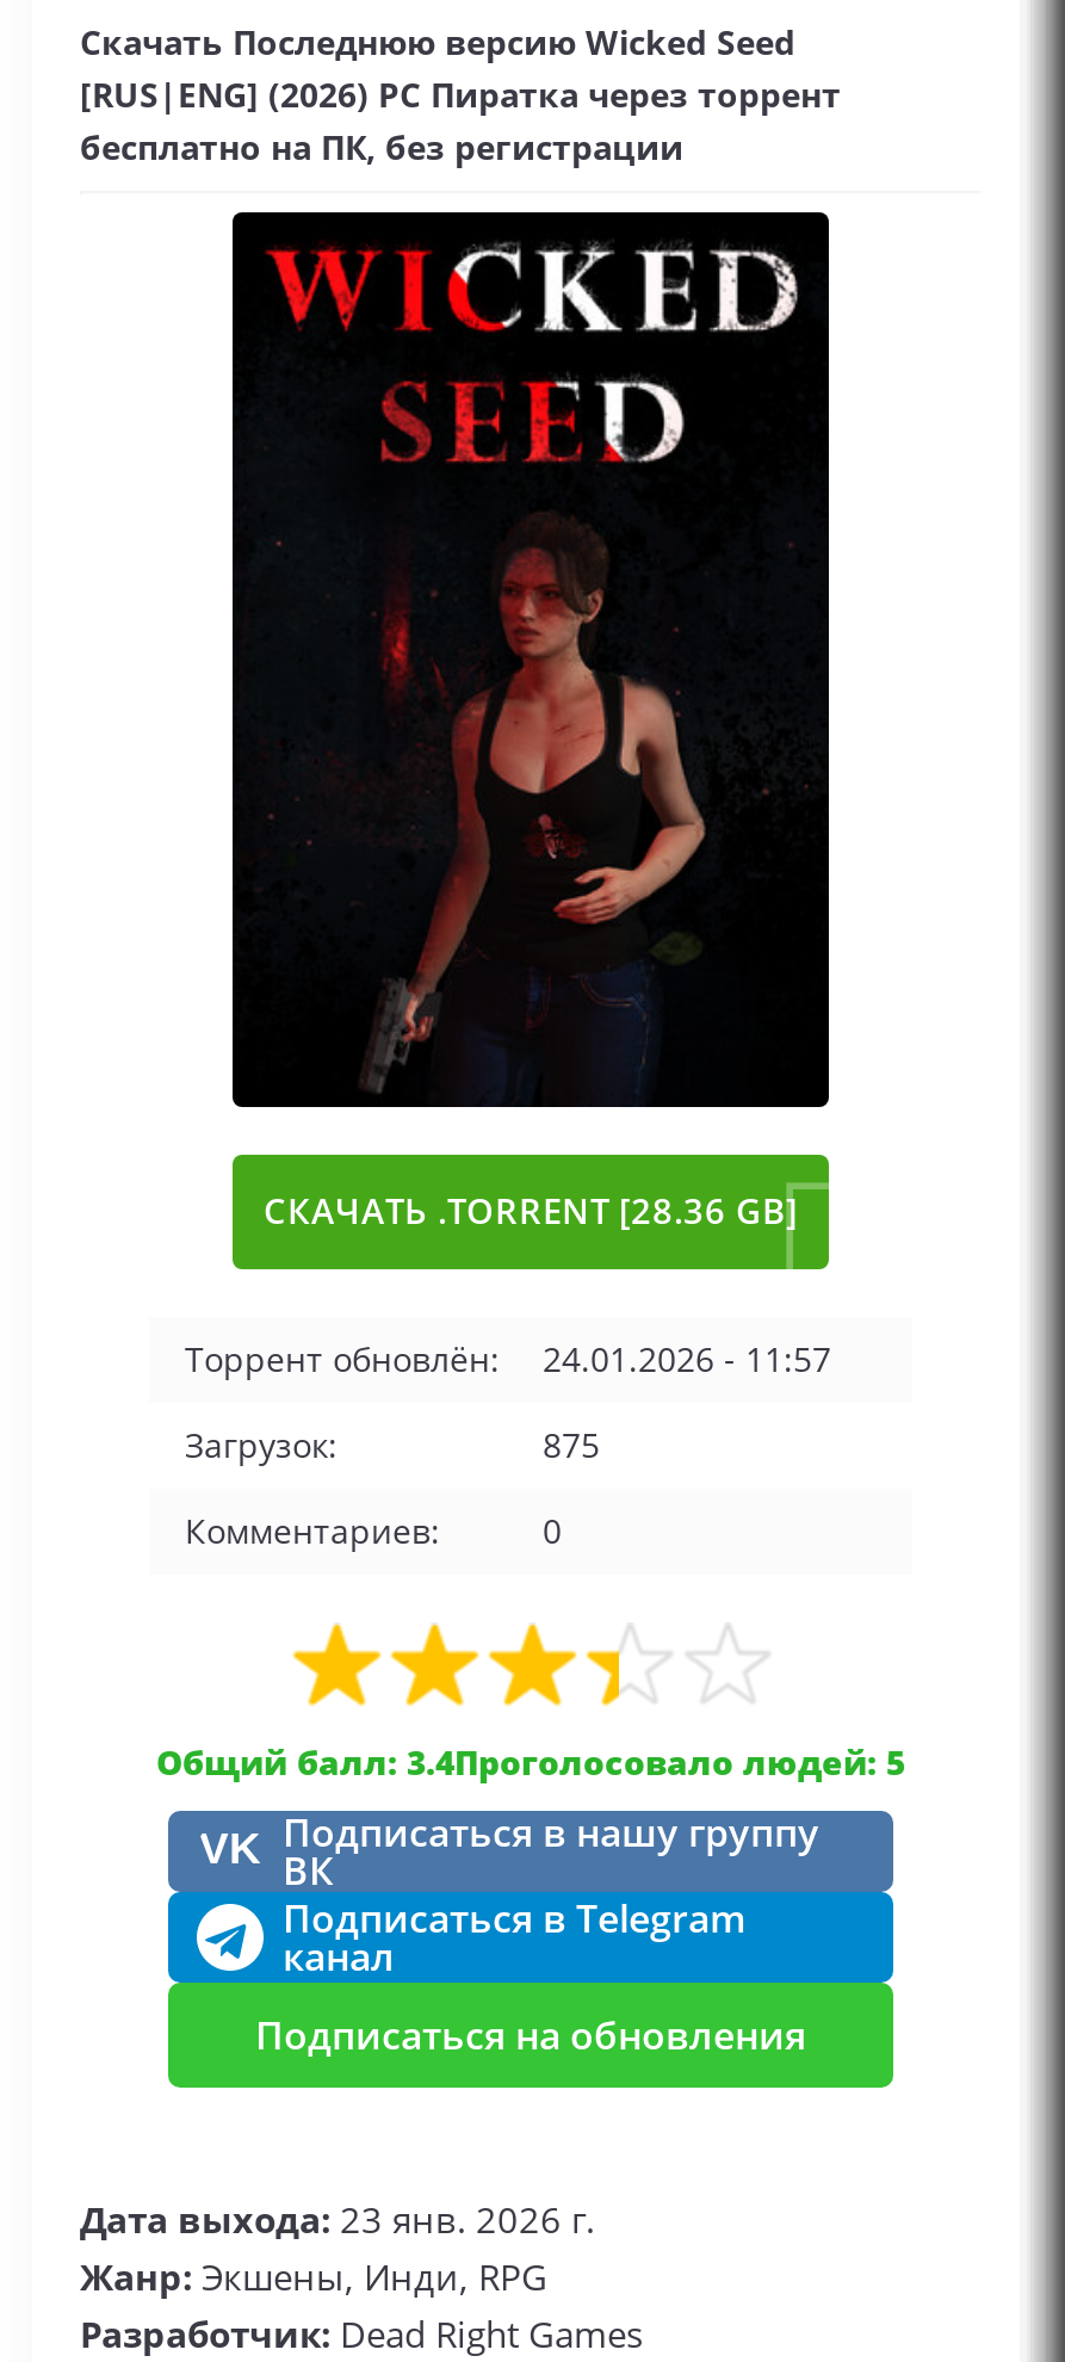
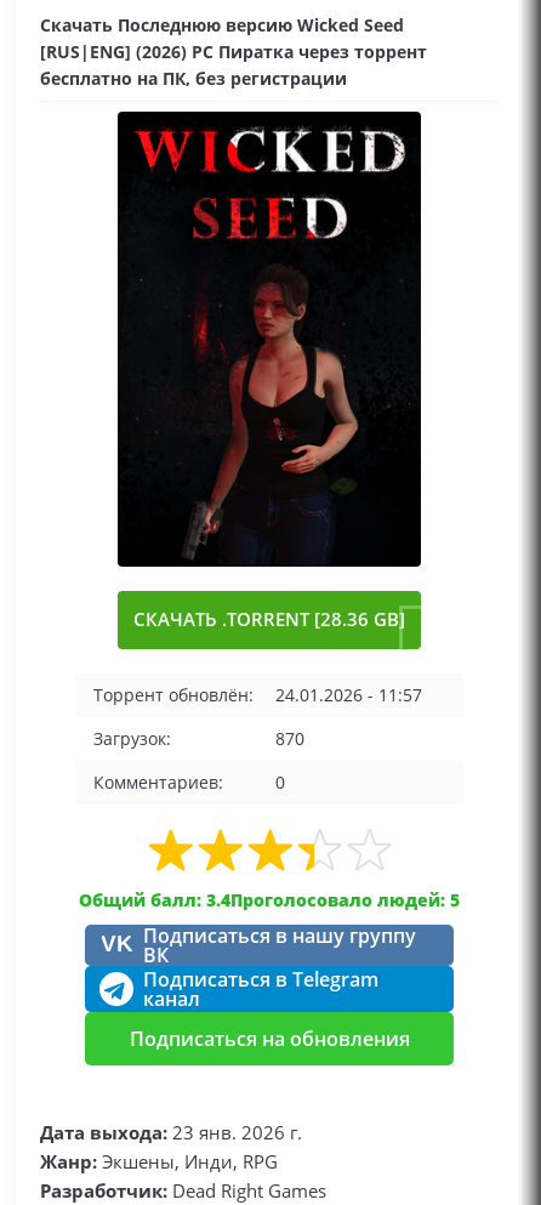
[543,1422,600,1467] 875 -> [275,727,304,750] 870

